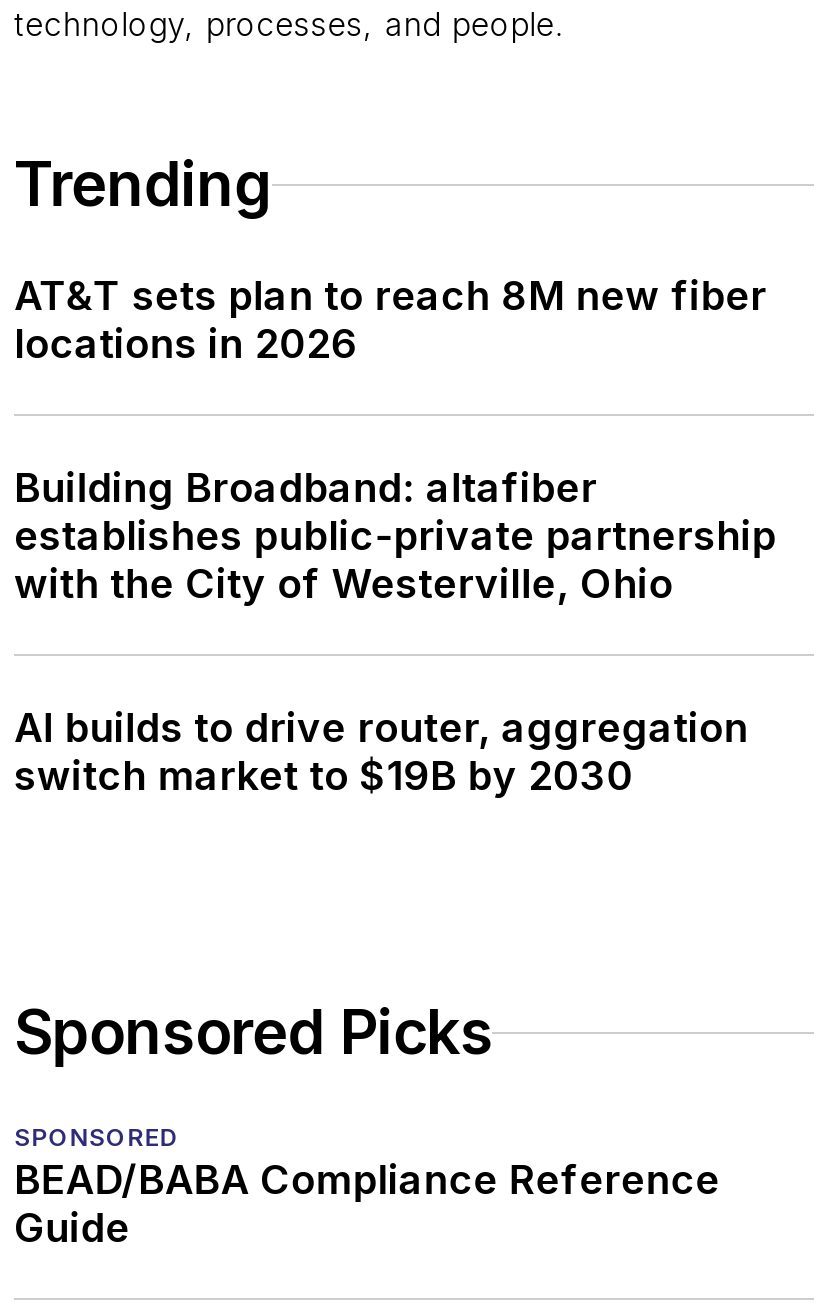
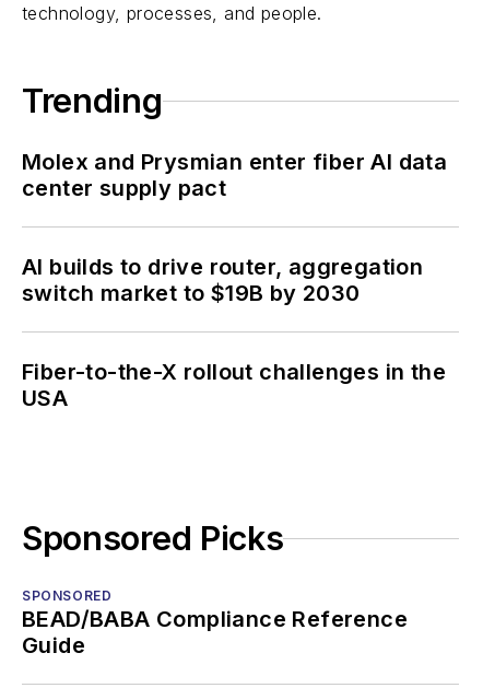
[14,272,776,608] AT&T sets plan to reach 8M new fiber | locations in 2026 | Building Broadband: altafiber | establishes public-private partnership | with the City of Westerville, Ohio -> [22,149,447,201] Molex and Prysmian enter fiber AI data | center supply pact
moved [14,704,748,800] -> [22,254,423,306]: AI builds to drive router, aggregation | switch market to $19B by 2030
none -> [22,359,447,411] Fiber-to-the-X rollout challenges in the | USA

